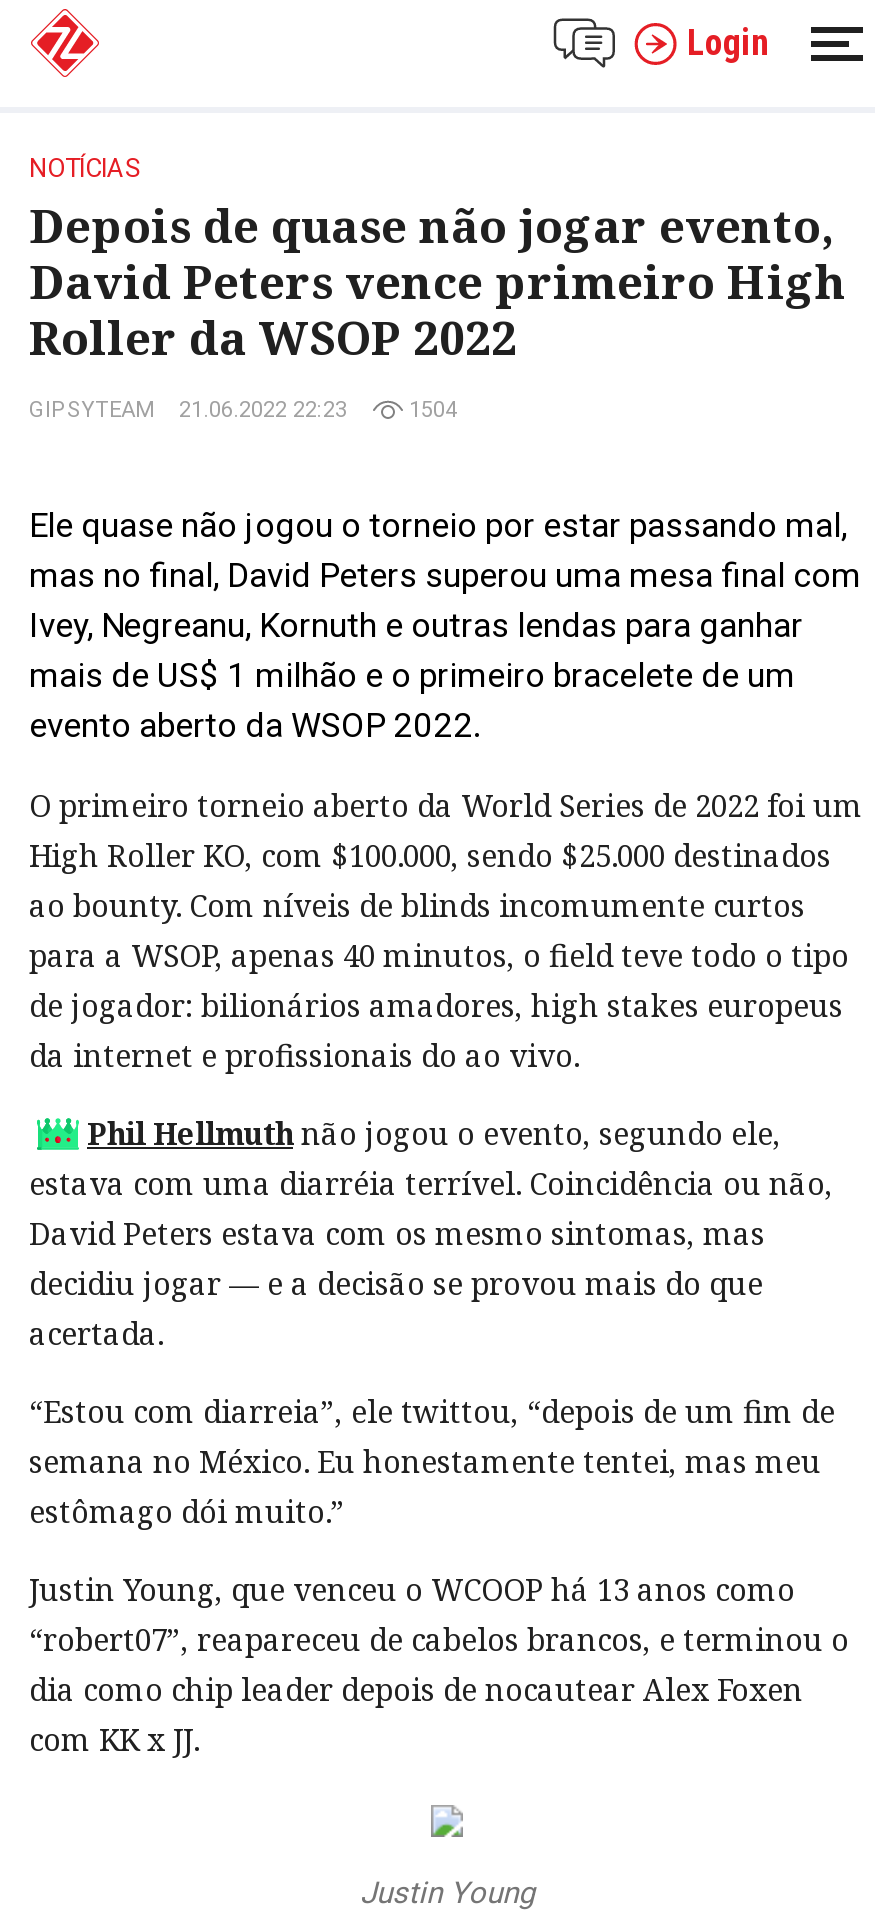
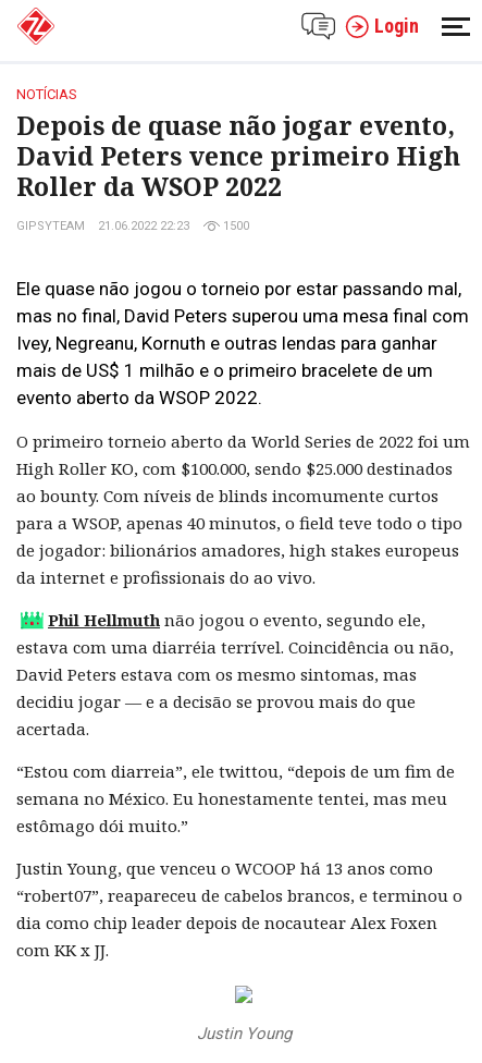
[409,396,457,422] 1504 -> [223,218,249,233] 1500

